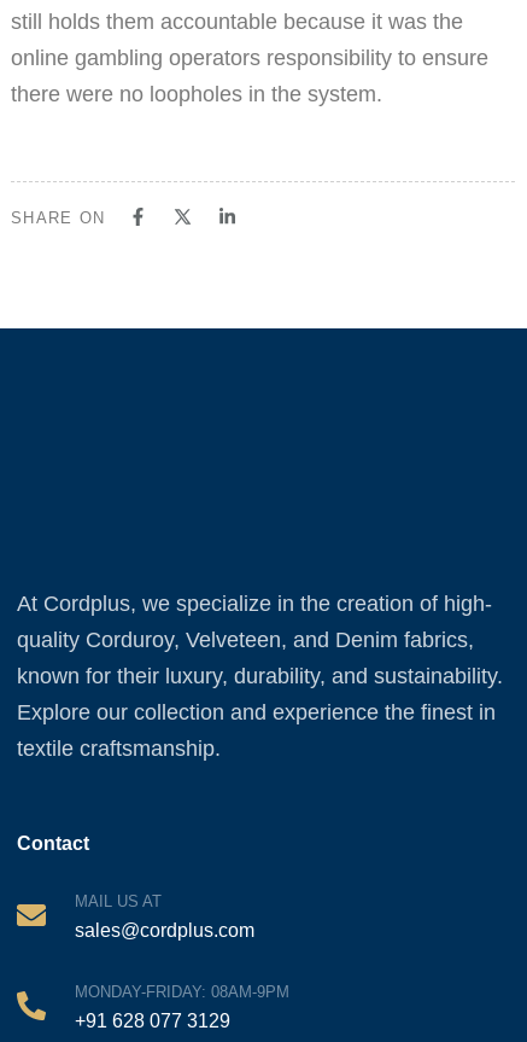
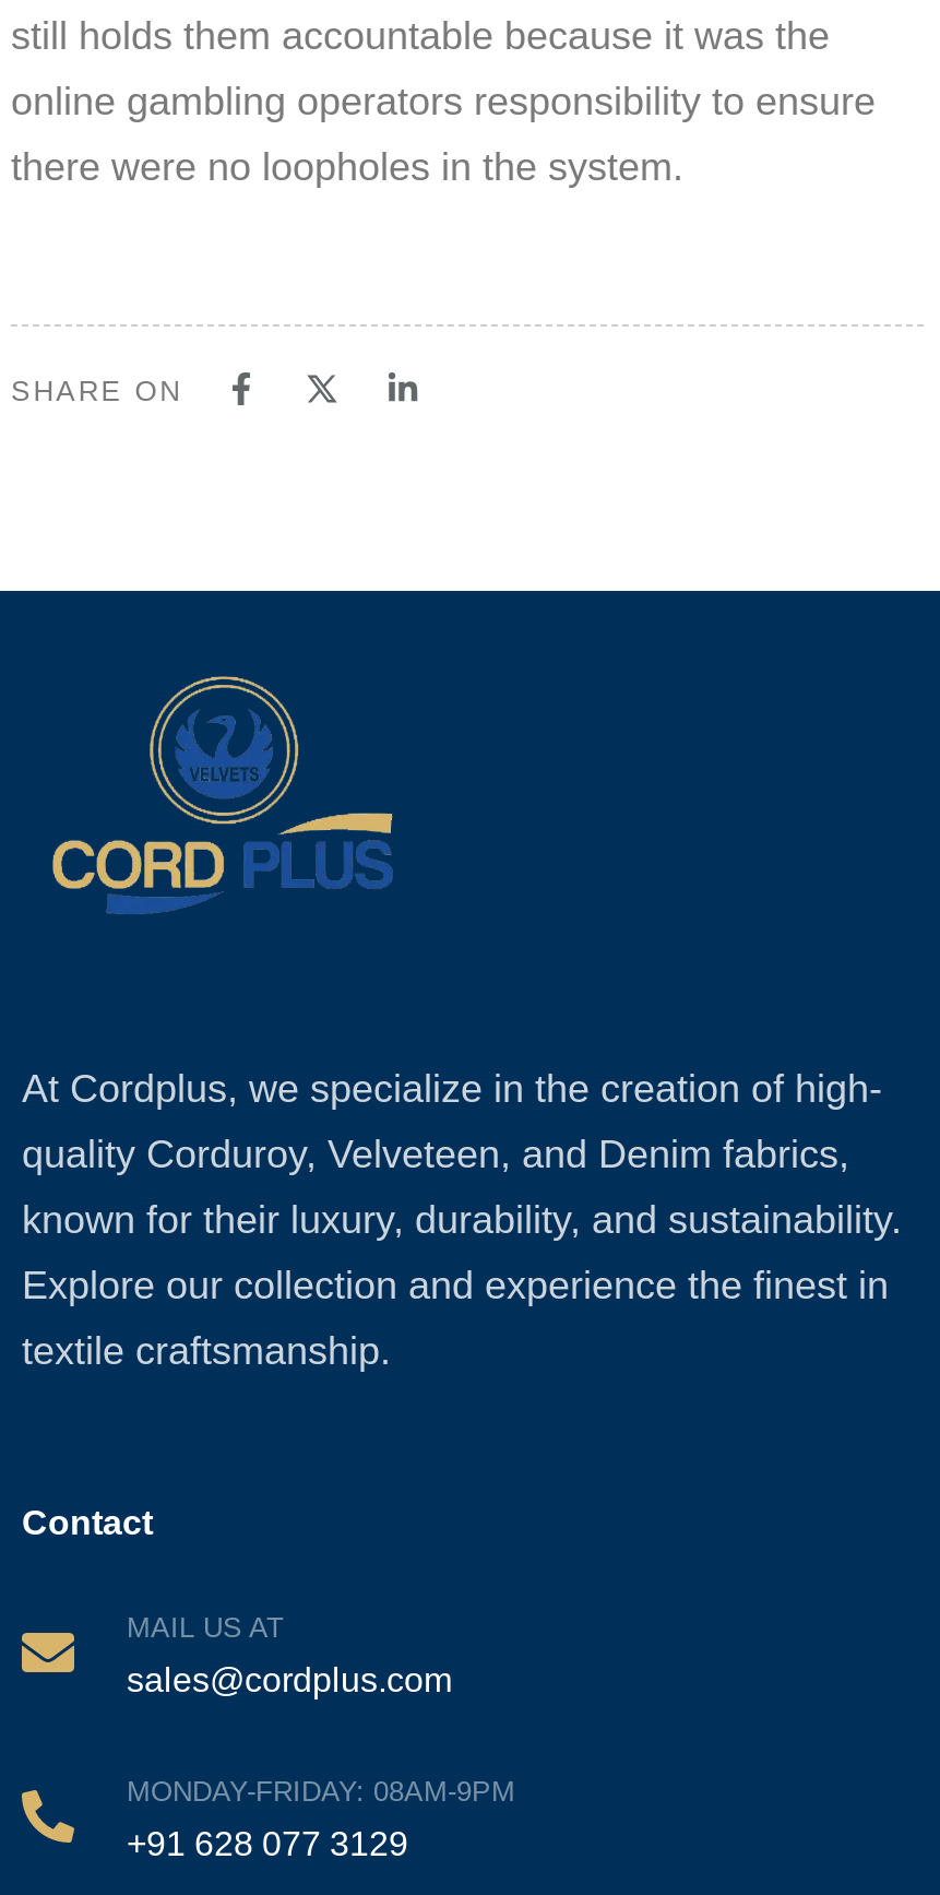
none -> [50,674,395,914] [image]

